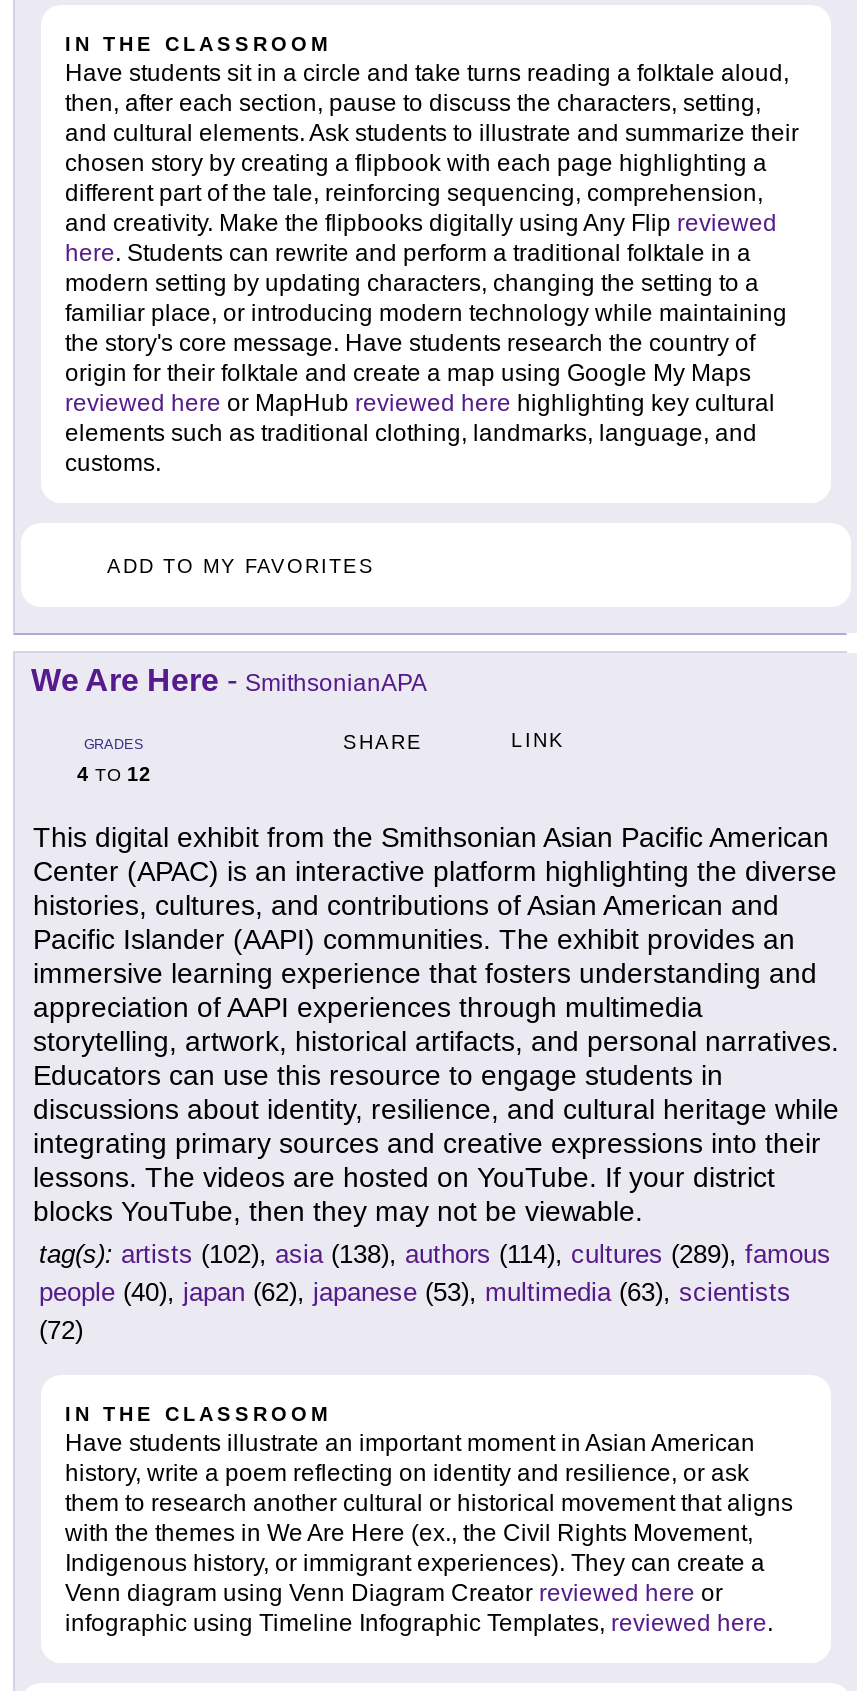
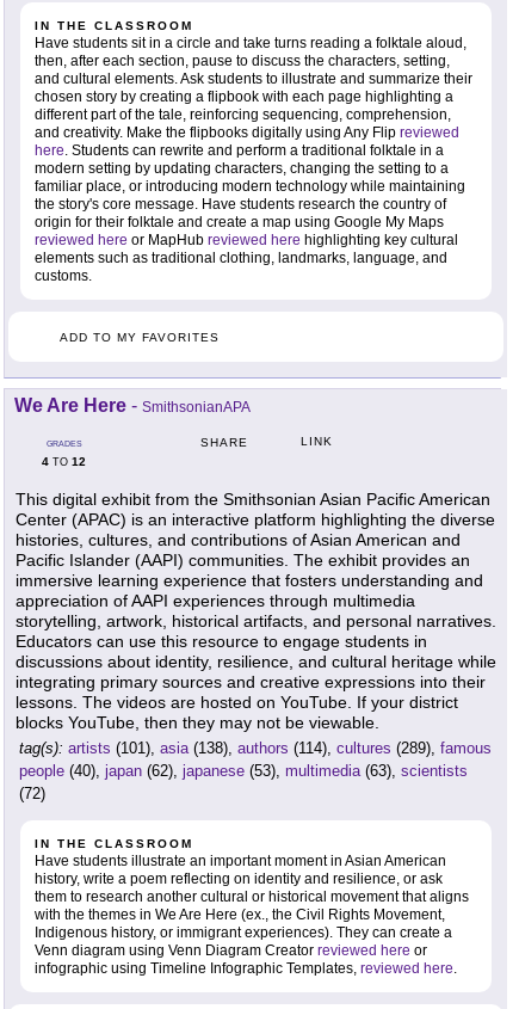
[39,1240,831,1270] tag(s): artists (102), asia (138), authors (114), cultures (289), famous -> [19,739,492,757] tag(s): artists (101), asia (138), authors (114), cultures (289), famous

